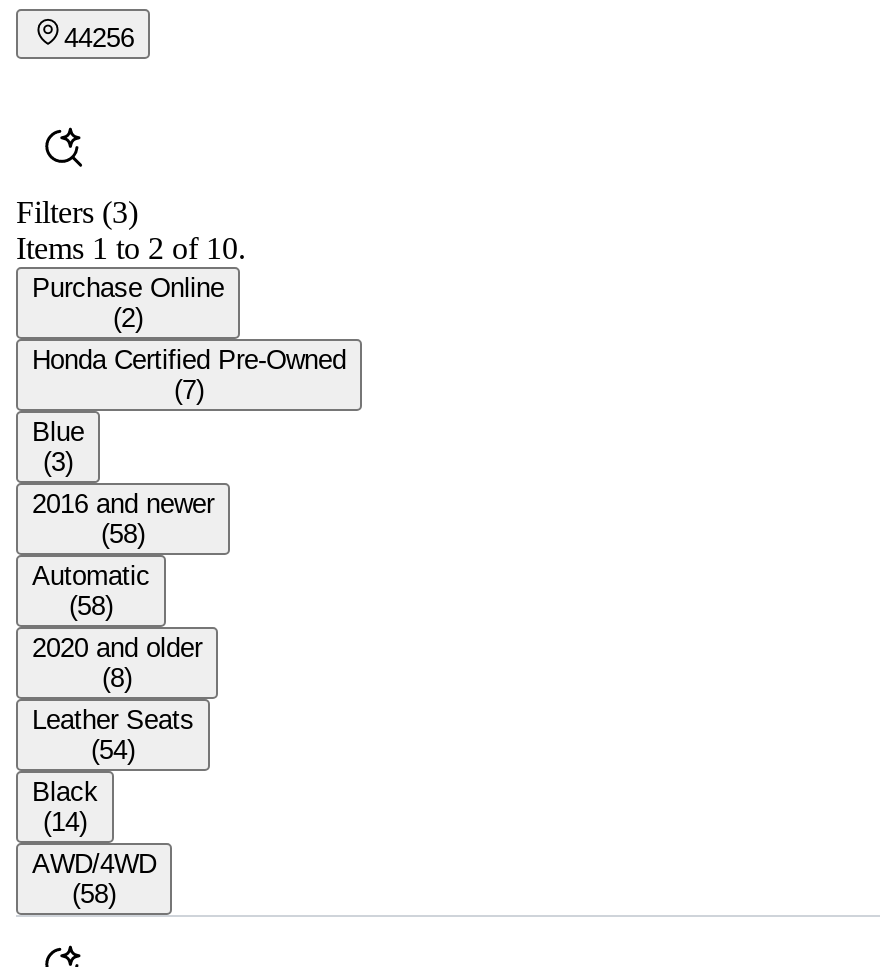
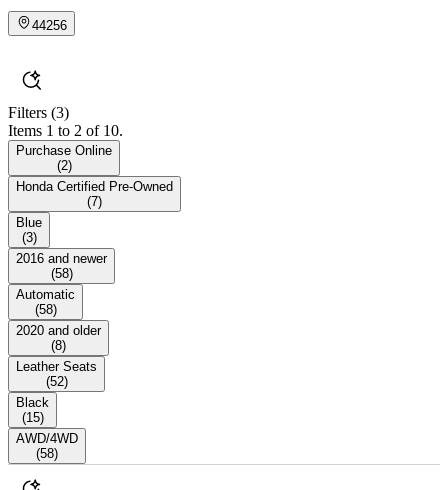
[91,735,135,765] (54) -> [45,374,67,389] (52)
[43,807,87,837] (14) -> [21,410,43,425] (15)

